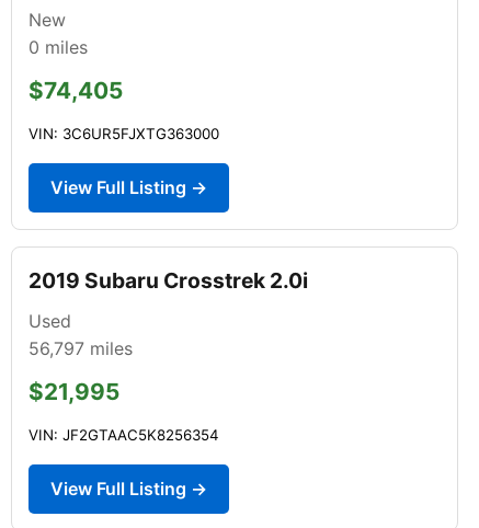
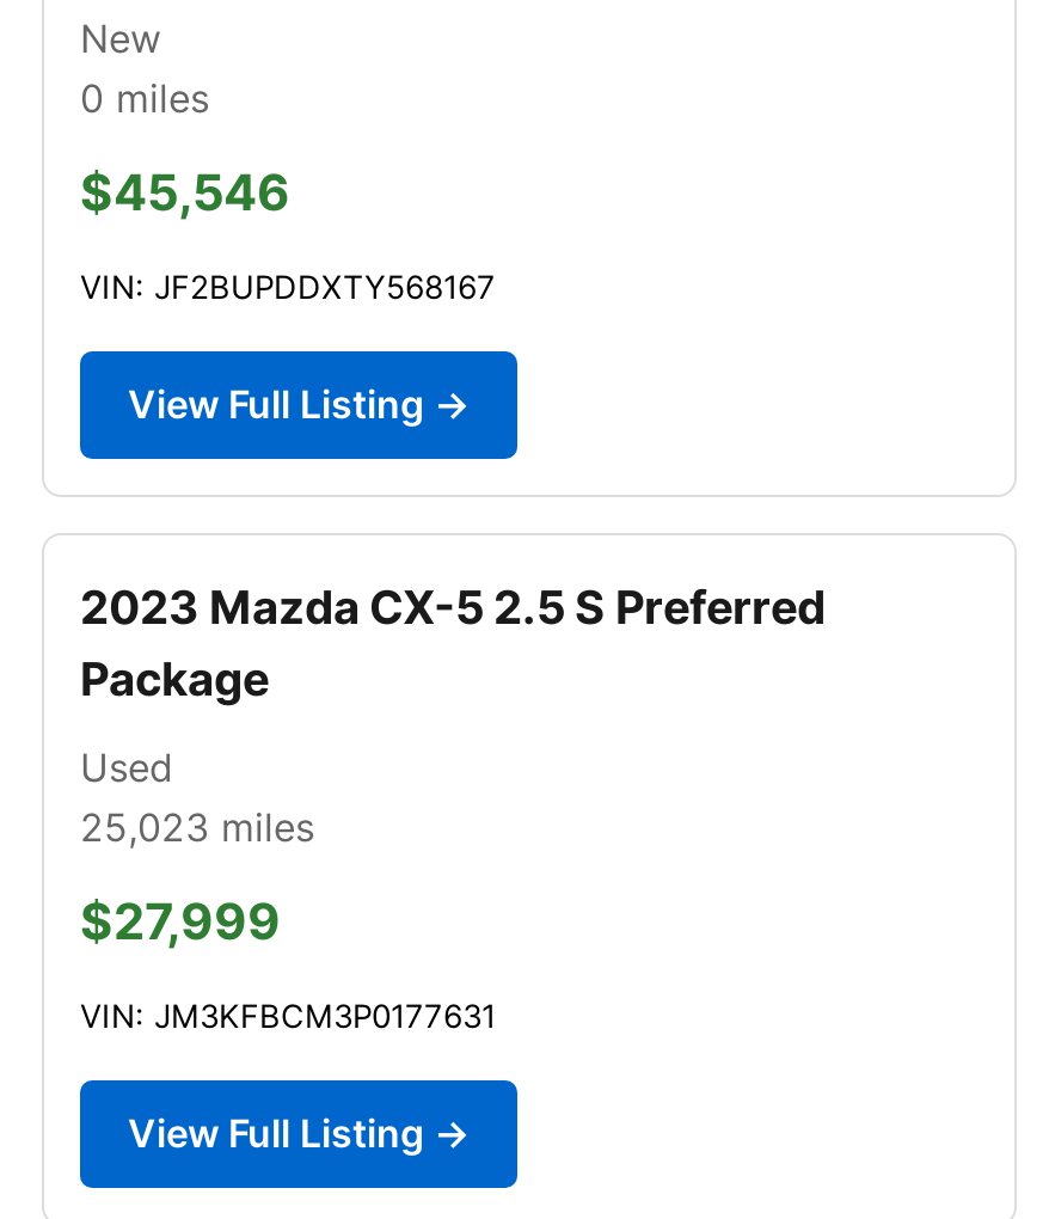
[28,77,123,104] $74,405 -> [80,162,290,222] $45,546
[28,125,219,142] VIN: 3C6UR5FJXTG363000 -> [80,267,496,306] VIN: JF2BUPDDXTY568167
[28,267,308,293] 2019 Subaru Crosstrek 2.0i -> [80,578,826,707] 2023 Mazda CX-5 2.5 S Preferred | Package
[28,337,133,359] 56,797 miles -> [80,803,314,851] 25,023 miles
[28,378,119,405] $21,995 -> [80,891,281,951] $27,999
[28,426,219,444] VIN: JF2GTAAC5K8256354 -> [80,996,496,1035] VIN: JM3KFBCM3P0177631

